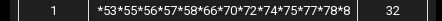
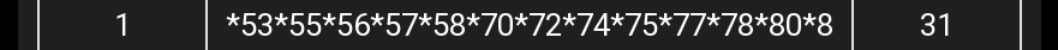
[96,3,349,18] *53*55*56*57*58*66*70*72*74*75*77*78*8 -> [226,6,833,42] *53*55*56*57*58*70*72*74*75*77*78*80*8
[385,3,399,18] 32 -> [920,6,954,42] 31

